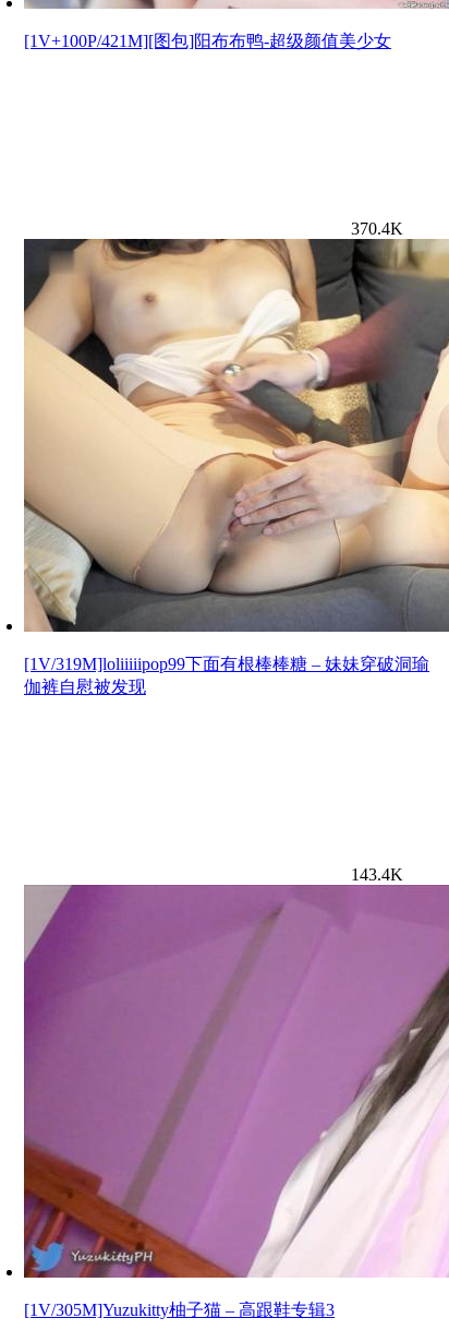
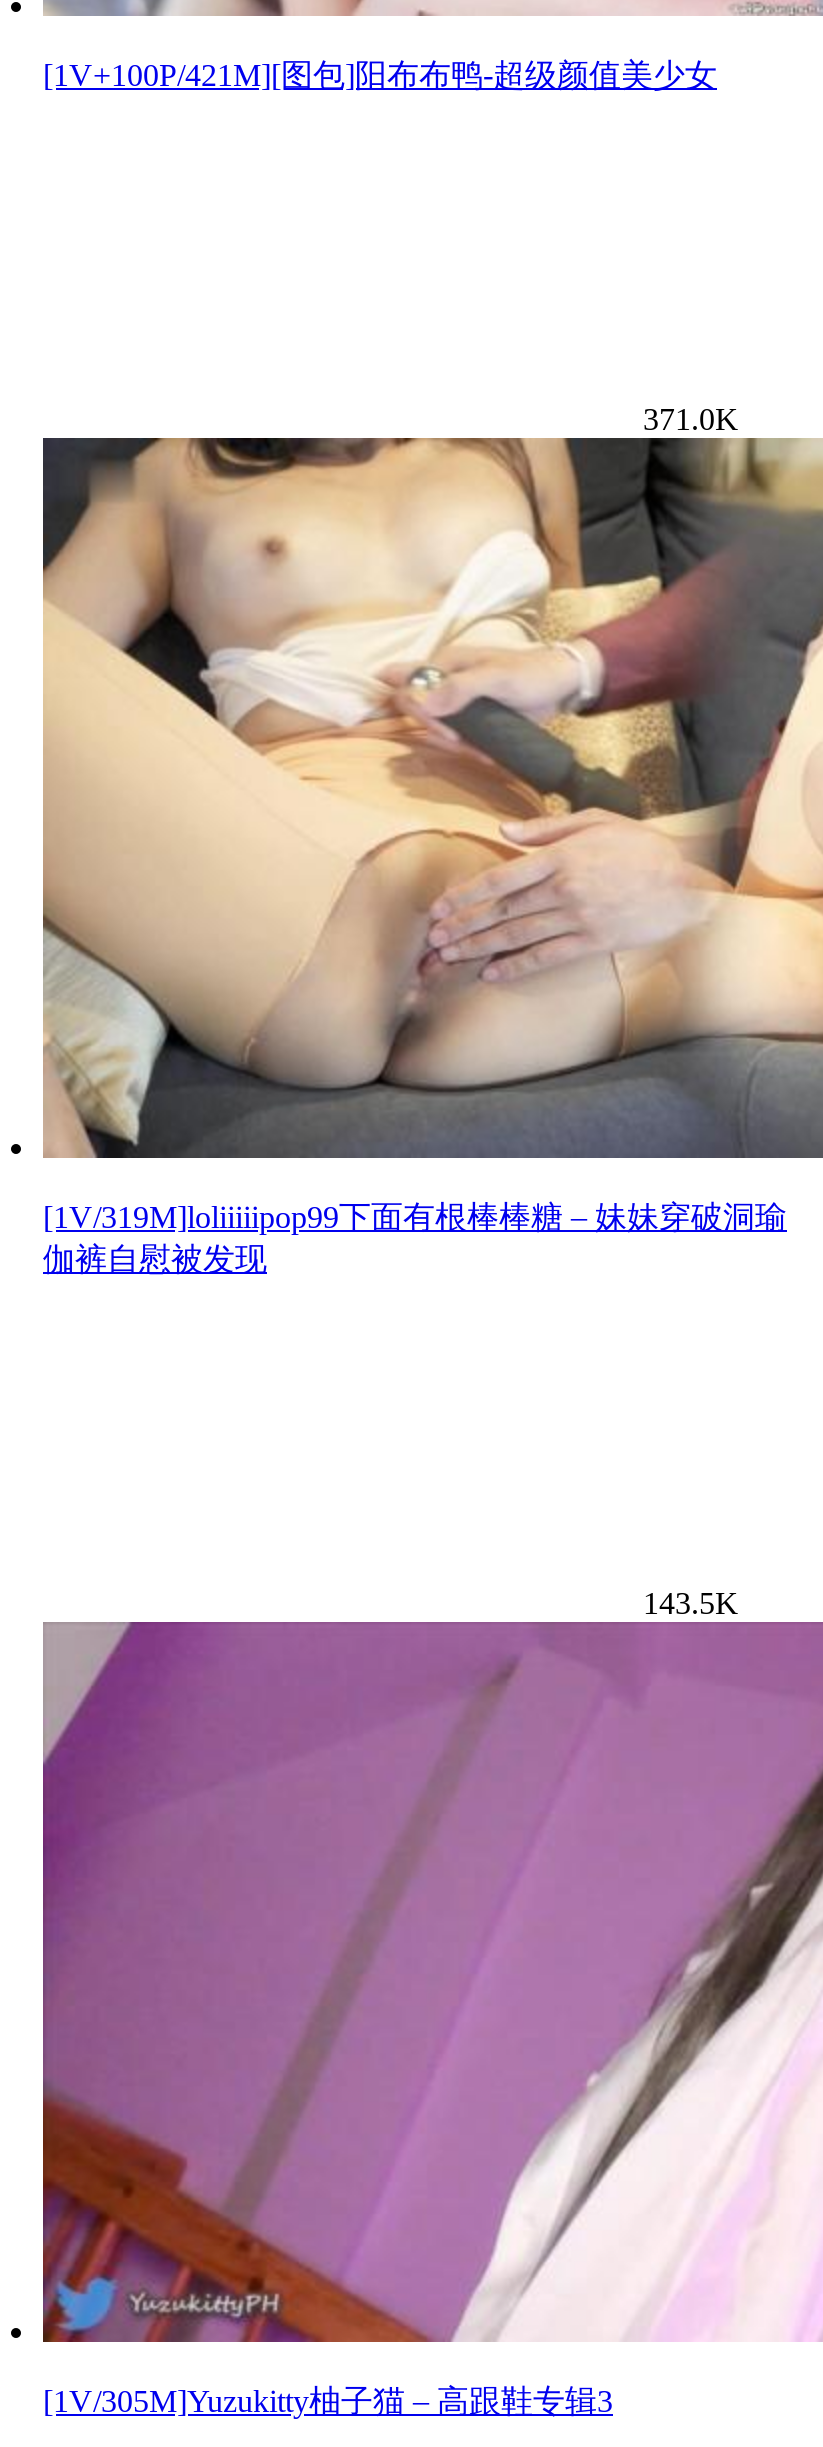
[351,220,403,238] 370.4K -> [643,403,739,437] 371.0K
[351,866,403,884] 143.4K -> [643,1587,739,1621] 143.5K

